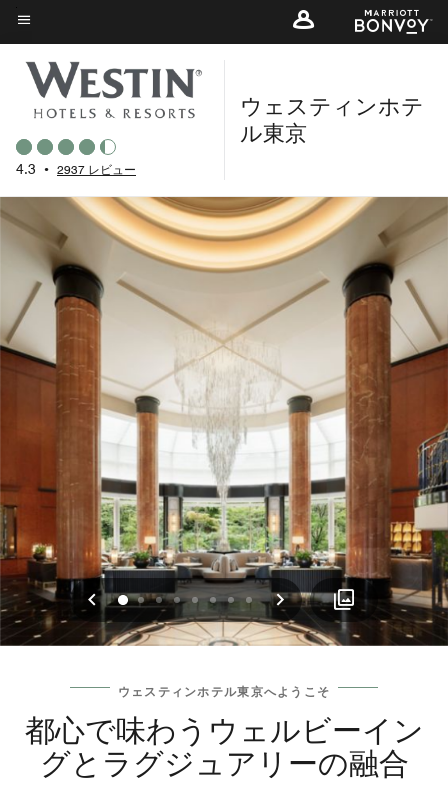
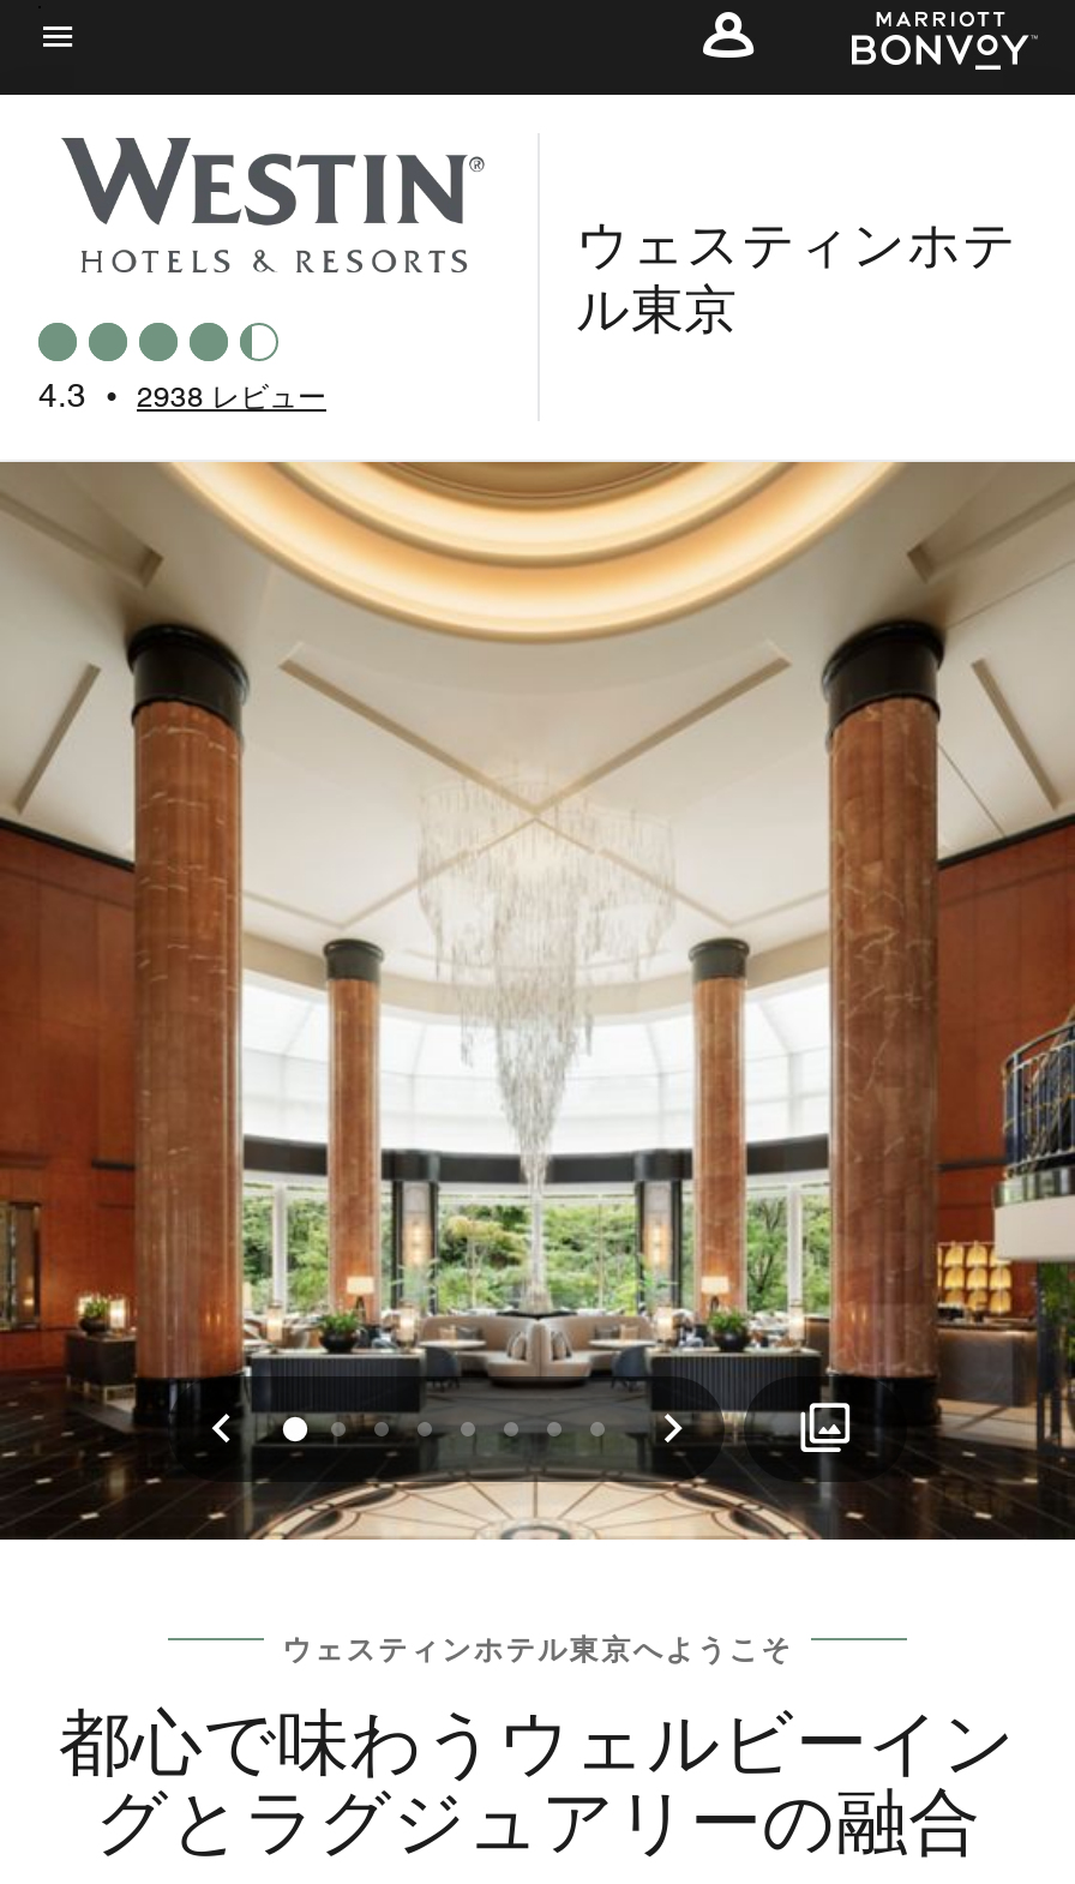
[16,161,136,177] 4.3 • 2937 レビュー -> [38,376,326,414] 4.3 • 2938 レビュー

